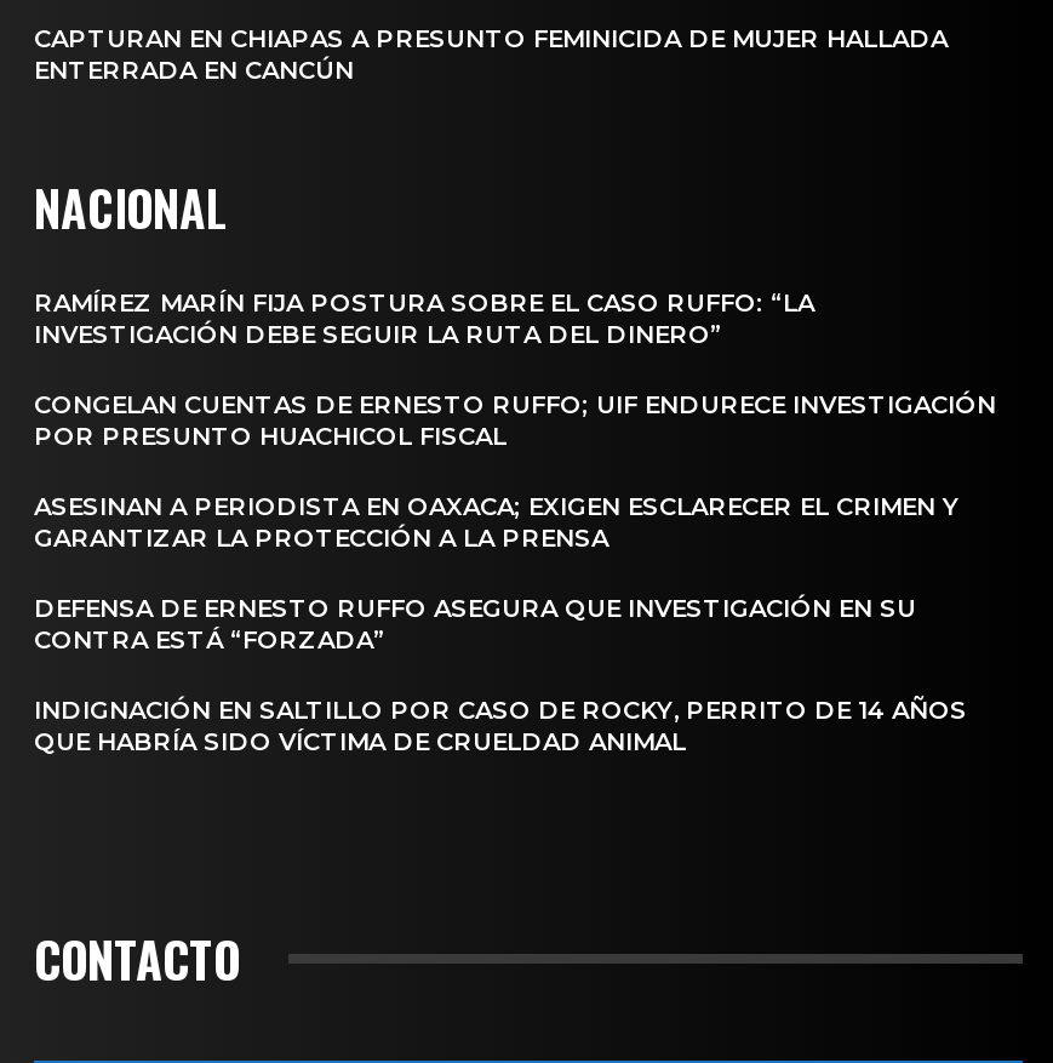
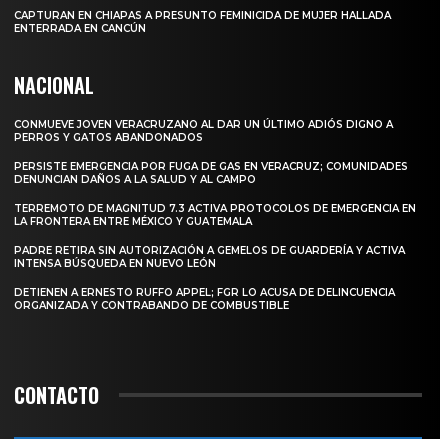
[34,286,814,349] RAMÍREZ MARÍN FIJA POSTURA SOBRE EL CASO RUFFO: “LA | INVESTIGACIÓN DEBE SEGUIR LA RUTA DEL DINERO” -> [14,118,393,144] CONMUEVE JOVEN VERACRUZANO AL DAR UN ÚLTIMO ADIÓS DIGNO A | PERROS Y GATOS ABANDONADOS
[34,388,996,451] CONGELAN CUENTAS DE ERNESTO RUFFO; UIF ENDURECE INVESTIGACIÓN | POR PRESUNTO HUACHICOL FISCAL -> [14,160,408,186] PERSISTE EMERGENCIA POR FUGA DE GAS EN VERACRUZ; COMUNIDADES | DENUNCIAN DAÑOS A LA SALUD Y AL CAMPO
[34,490,960,553] ASESINAN A PERIODISTA EN OAXACA; EXIGEN ESCLARECER EL CRIMEN Y | GARANTIZAR LA PROTECCIÓN A LA PRENSA -> [14,202,416,228] TERREMOTO DE MAGNITUD 7.3 ACTIVA PROTOCOLOS DE EMERGENCIA EN | LA FRONTERA ENTRE MÉXICO Y GUATEMALA
[34,591,916,655] DEFENSA DE ERNESTO RUFFO ASEGURA QUE INVESTIGACIÓN EN SU | CONTRA ESTÁ “FORZADA” -> [14,244,405,270] PADRE RETIRA SIN AUTORIZACIÓN A GEMELOS DE GUARDERÍA Y ACTIVA | INTENSA BÚSQUEDA EN NUEVO LEÓN
[34,693,967,756] INDIGNACIÓN EN SALTILLO POR CASO DE ROCKY, PERRITO DE 14 AÑOS | QUE HABRÍA SIDO VÍCTIMA DE CRUELDAD ANIMAL -> [14,286,395,312] DETIENEN A ERNESTO RUFFO APPEL; FGR LO ACUSA DE DELINCUENCIA | ORGANIZADA Y CONTRABANDO DE COMBUSTIBLE

